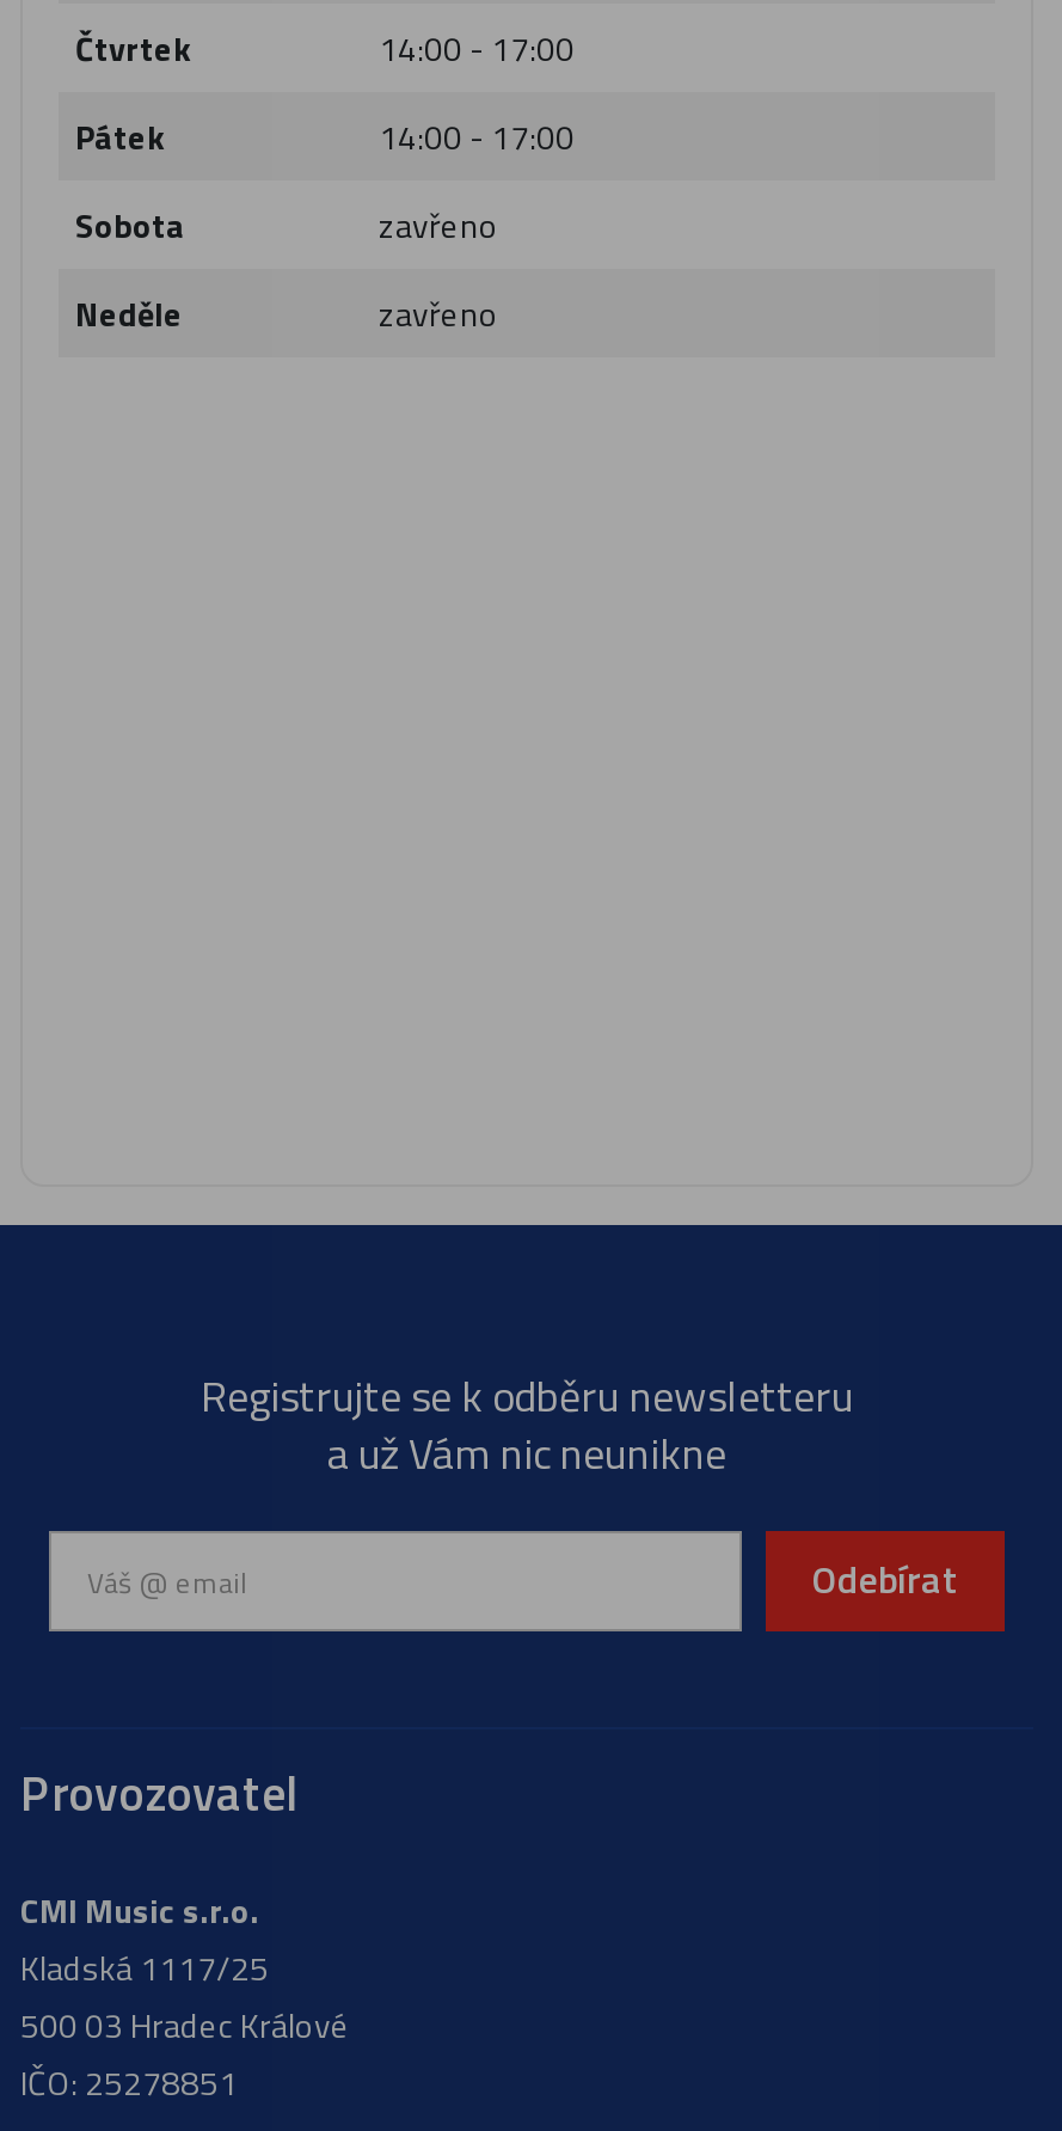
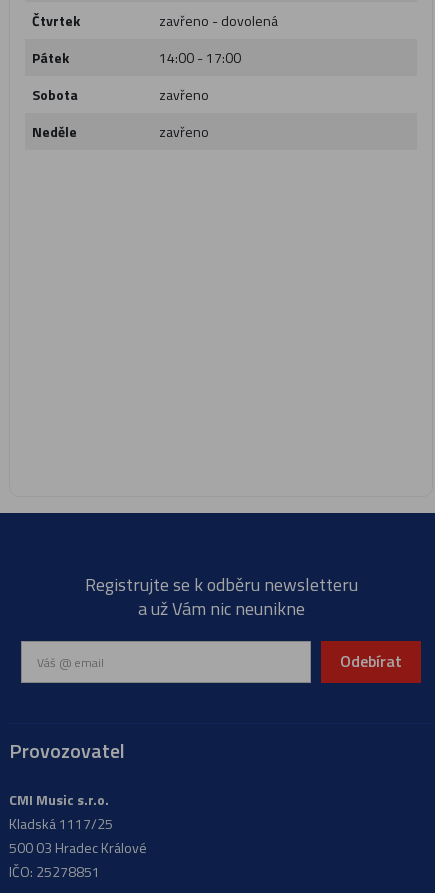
[379,22,575,72] 14:00 - 17:00 -> [159,10,278,31] zavřeno - dovolená

